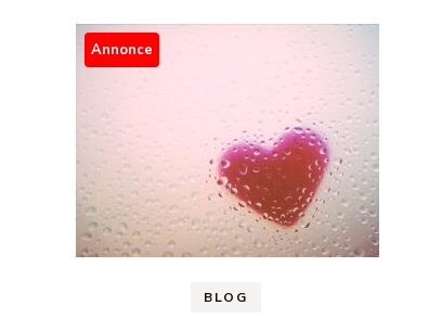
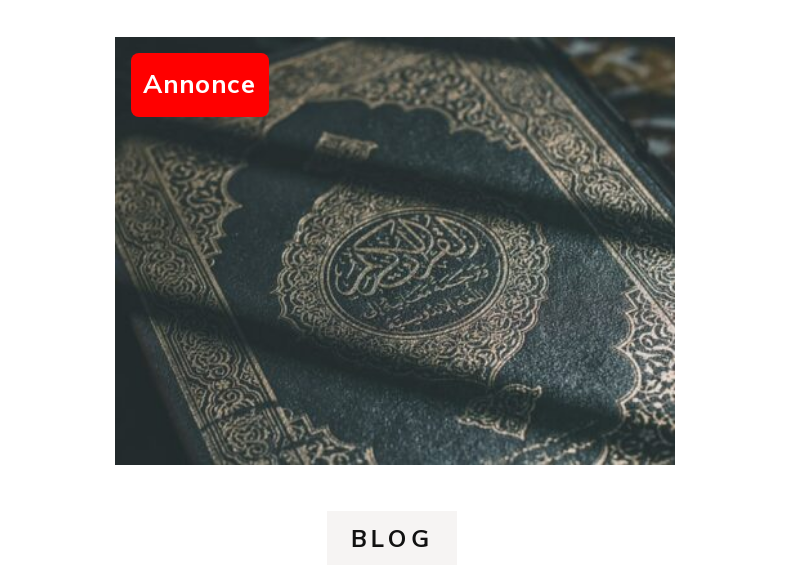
[76,24,380,257] [image] -> [113,35,677,467] [image]

